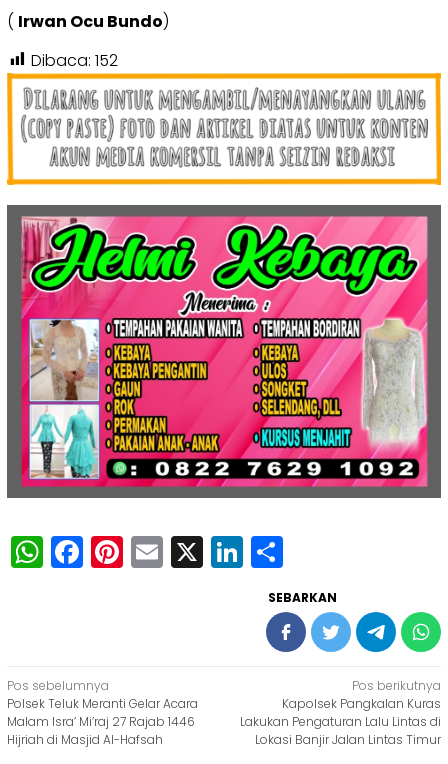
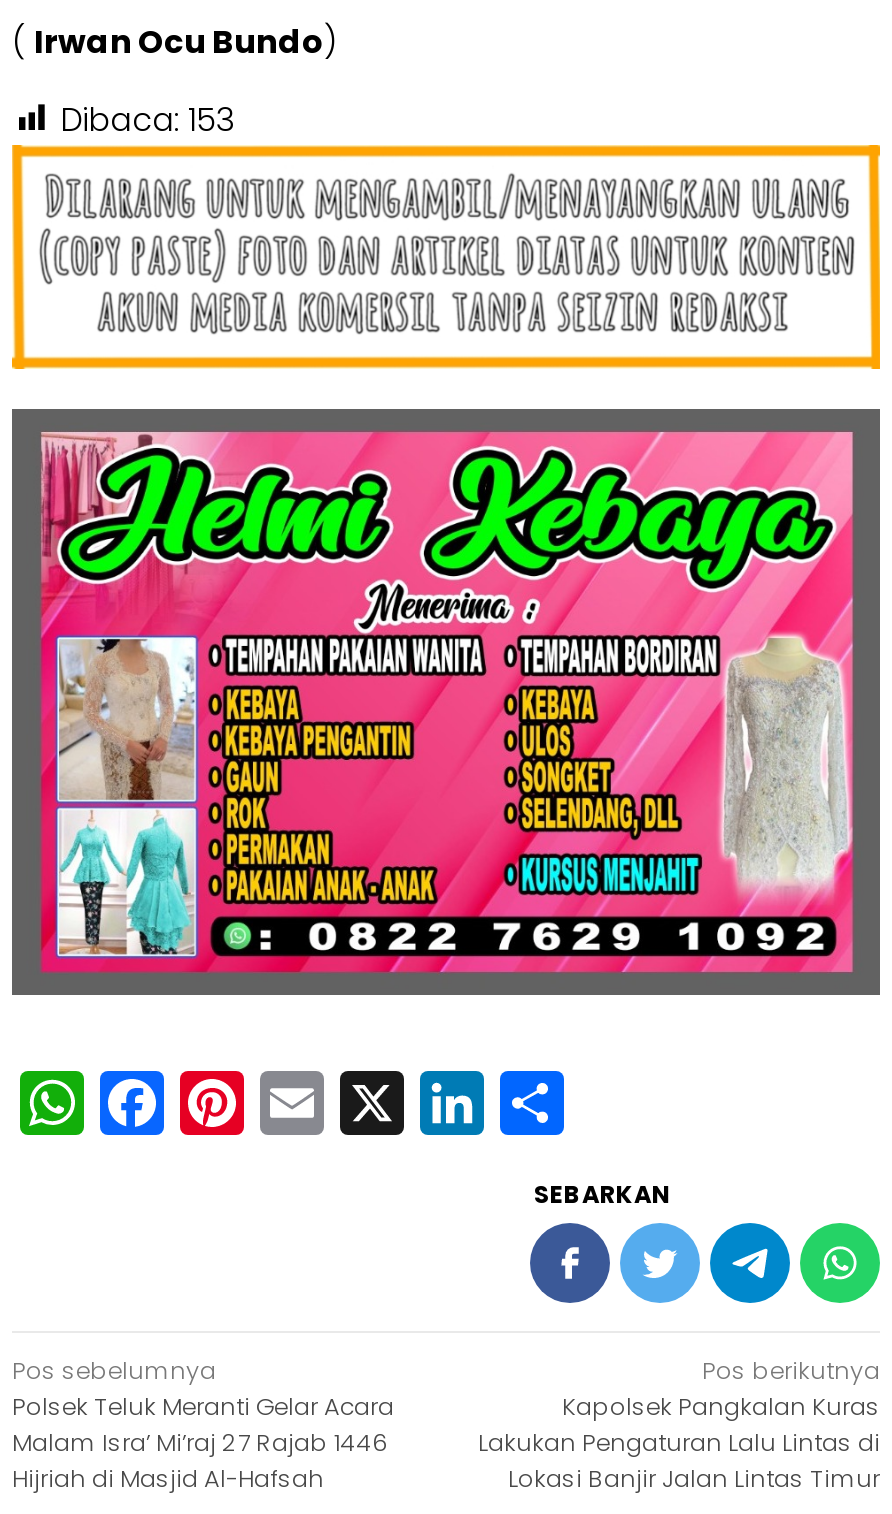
[31,49,118,72] Dibaca: 152 -> [60,96,234,142] Dibaca: 153

